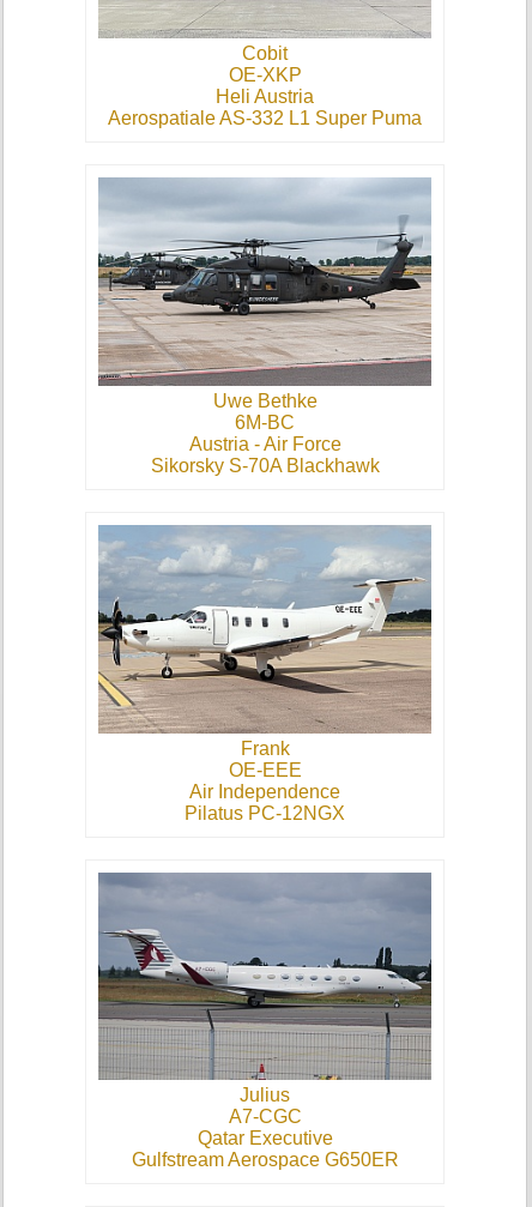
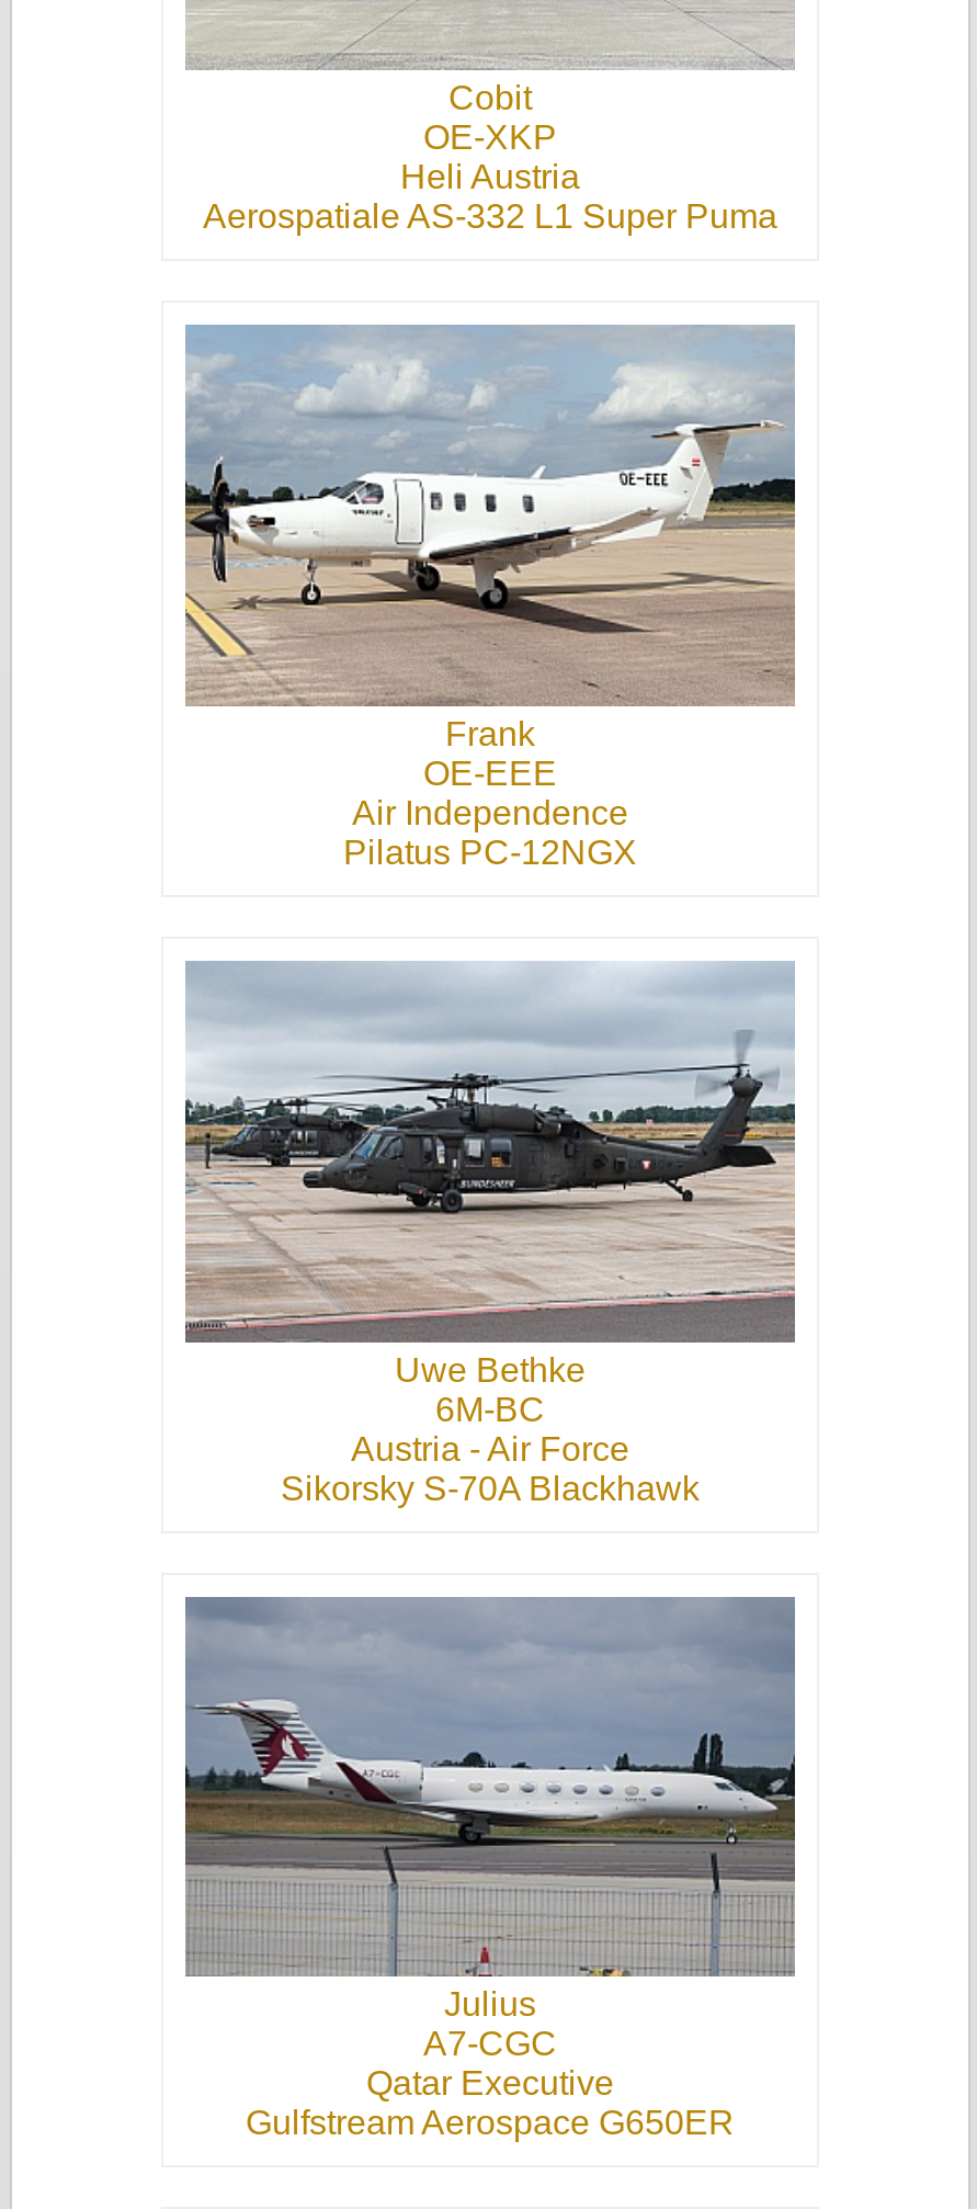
moved [96,177,434,476] -> [181,961,799,1506]: [image] | Uwe Bethke | 6M-BC | Austria - Air Force | Sikorsky S-70A Blackhawk
moved [98,527,431,823] -> [183,325,797,871]: [image] | Frank | OE-EEE | Air Independence | Pilatus PC-12NGX

